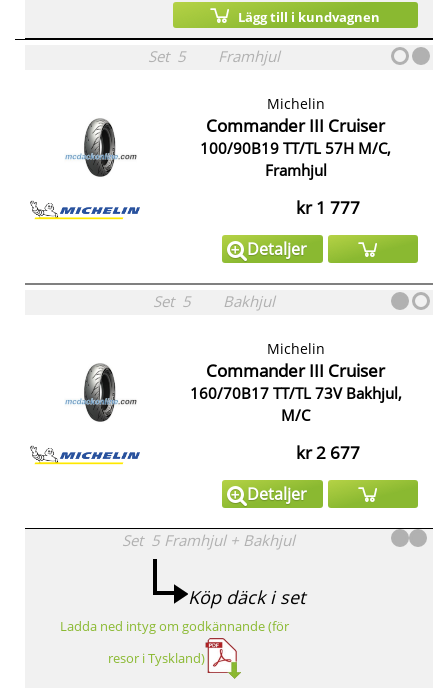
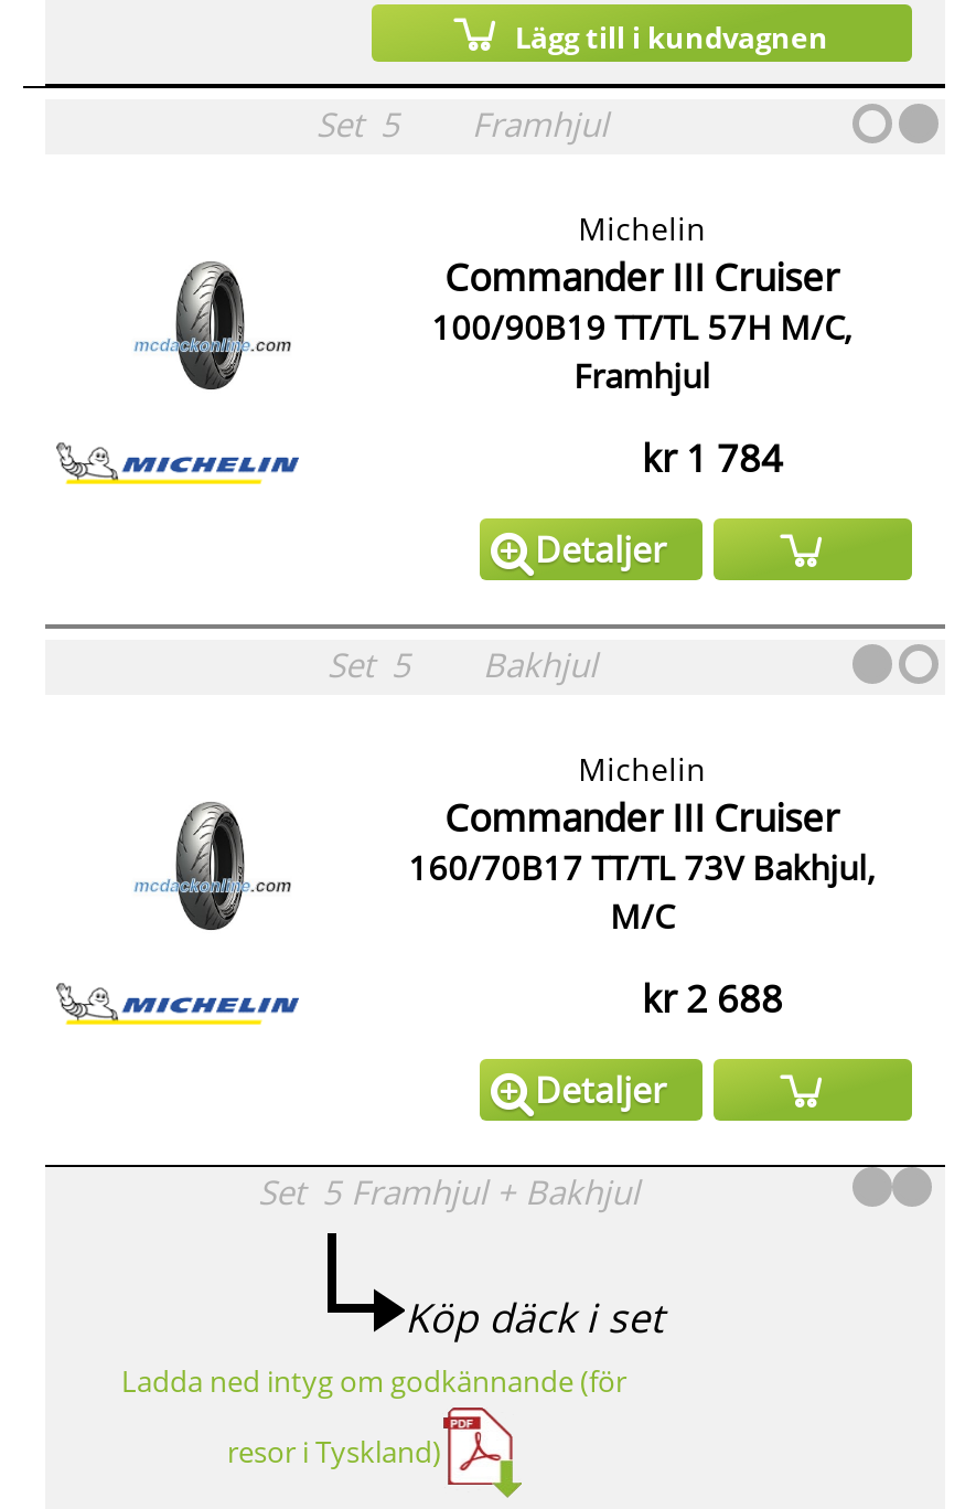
[295,196,359,219] kr 1 777 -> [642,432,783,482] kr 1 784
[295,440,359,463] kr 2 677 -> [642,972,783,1023] kr 2 688

